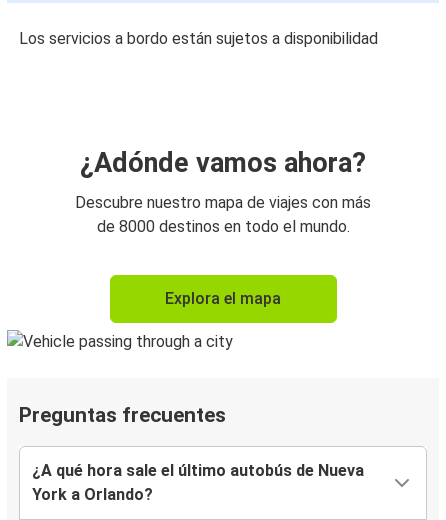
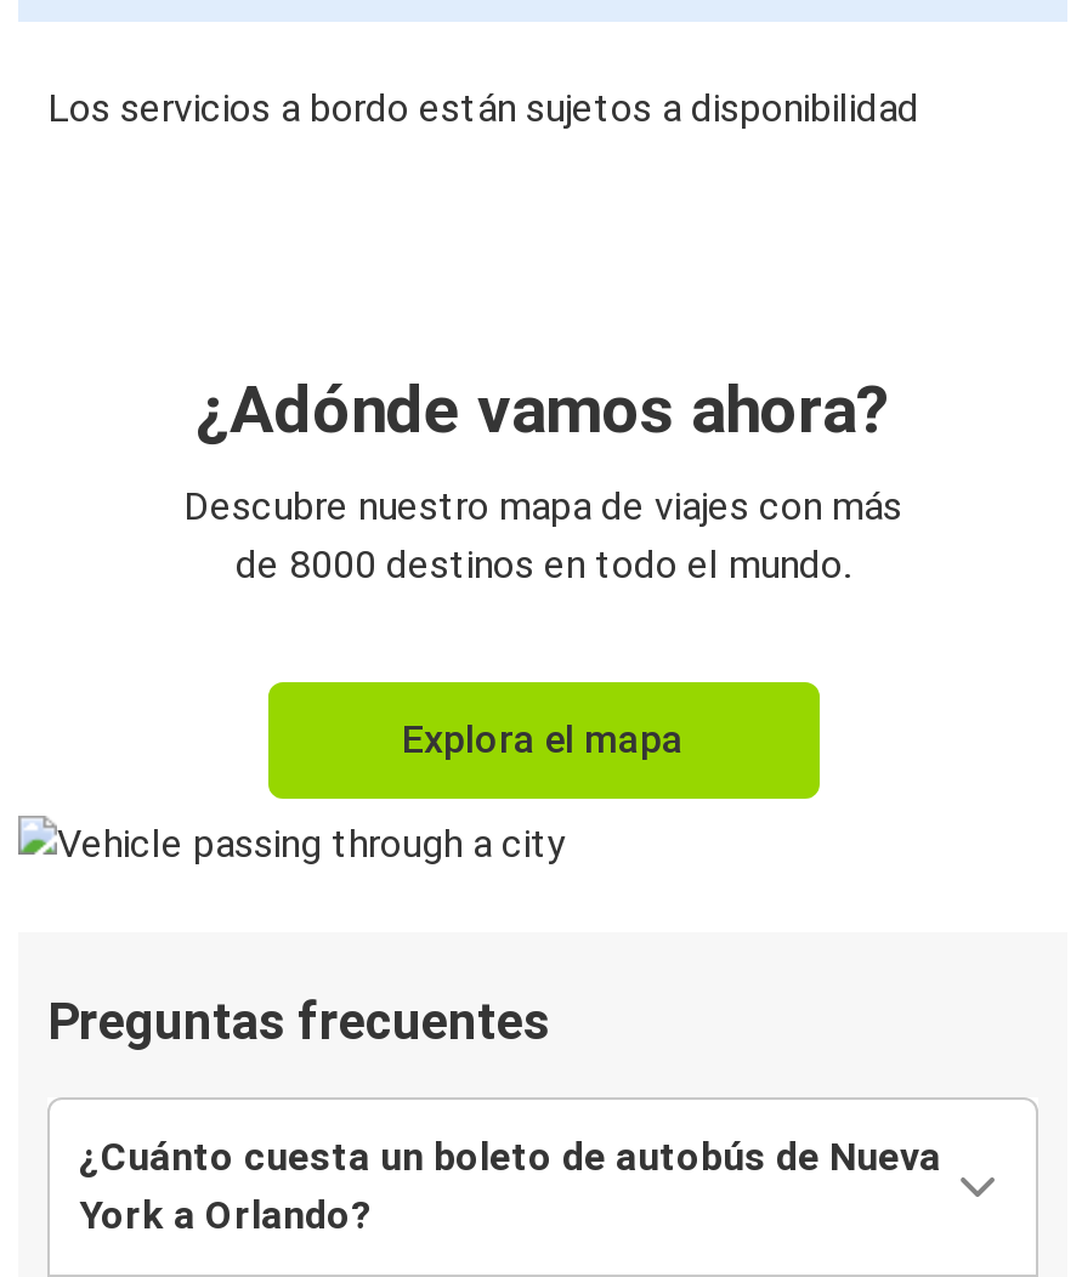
[32,461,364,480] ¿A qué hora sale el último autobús de Nueva -> [79,1134,941,1181] ¿Cuánto cuesta un boleto de autobús de Nueva

